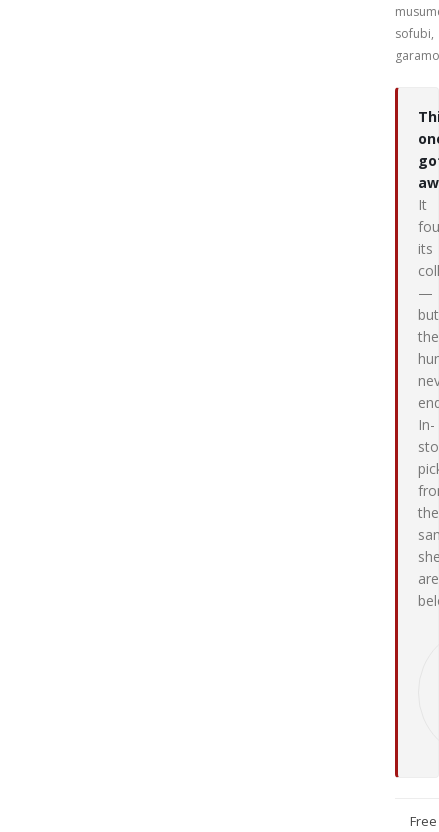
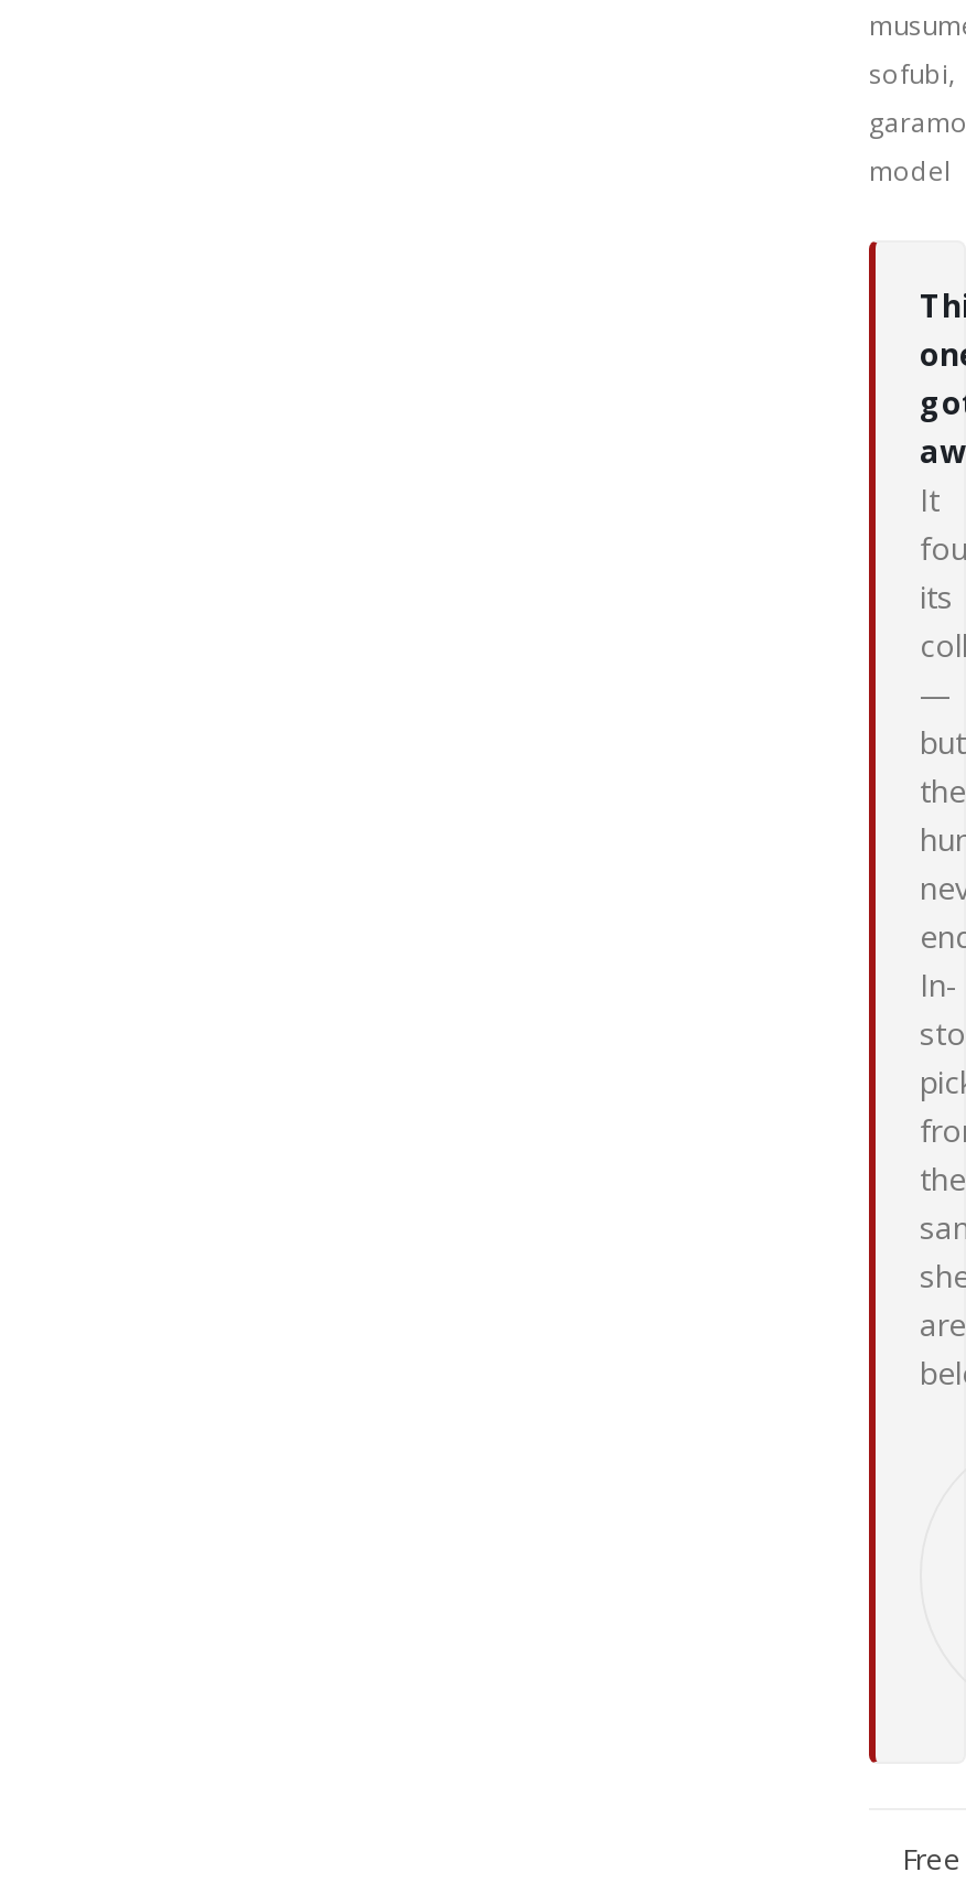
none -> [869,152,951,190] model

